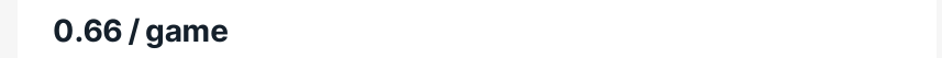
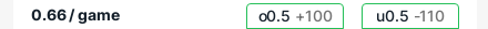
none -> [258,6,445,24] o0.5 +100 | u0.5 -110

